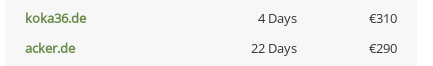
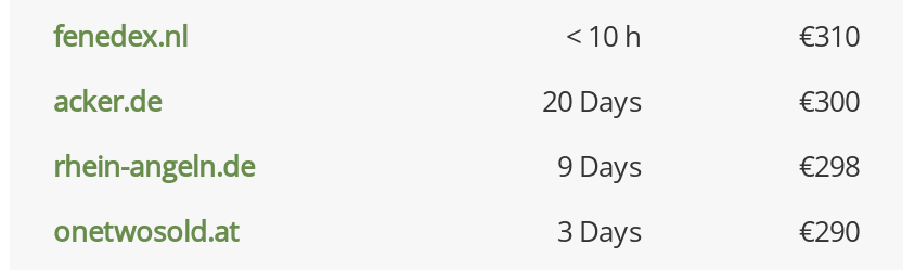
[25,9,296,27] koka36.de | 4 Days -> [53,16,642,55] fenedex.nl | < 10 h
[250,39,296,57] 22 Days -> [53,81,860,250] 20 Days | €300 | rhein-angeln.de | 9 Days | €298 | onetwosold.at | 3 Days

